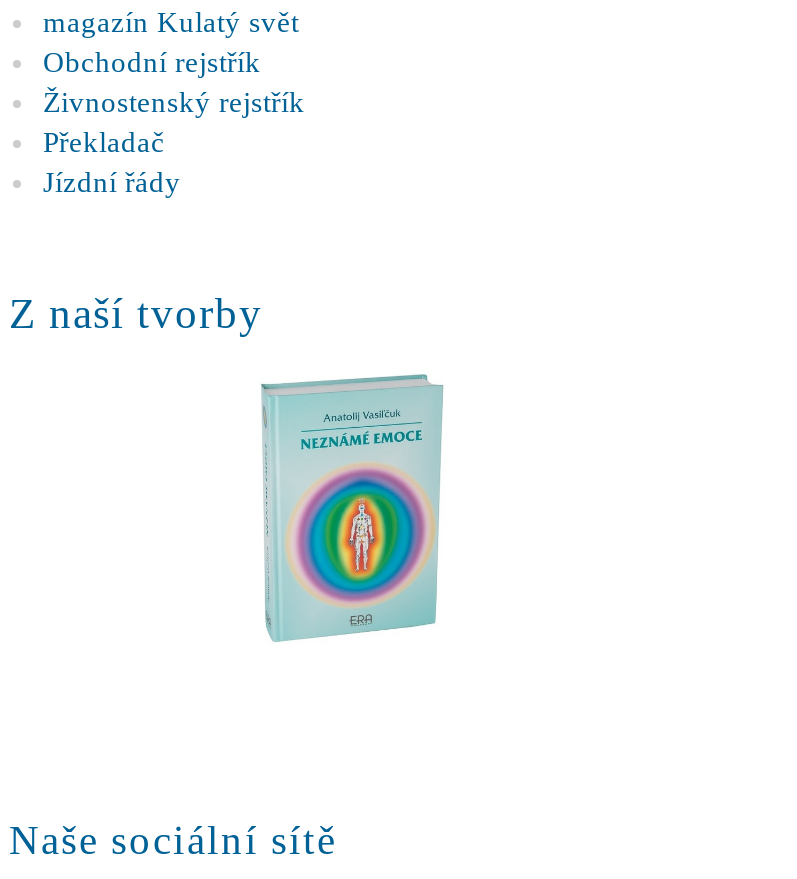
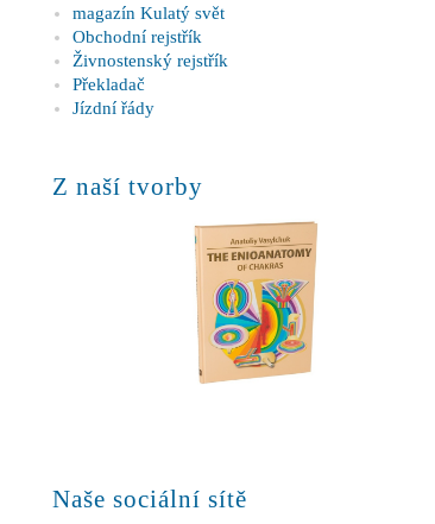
[249,372,455,646] [image] -> [194,220,319,385] [image]

